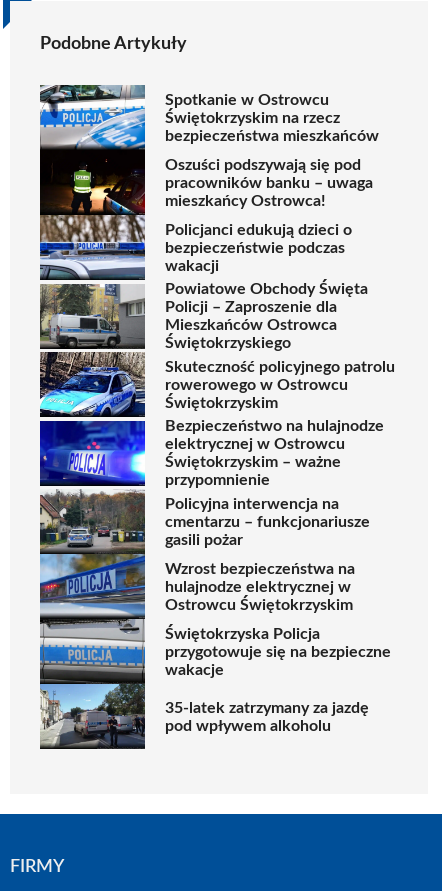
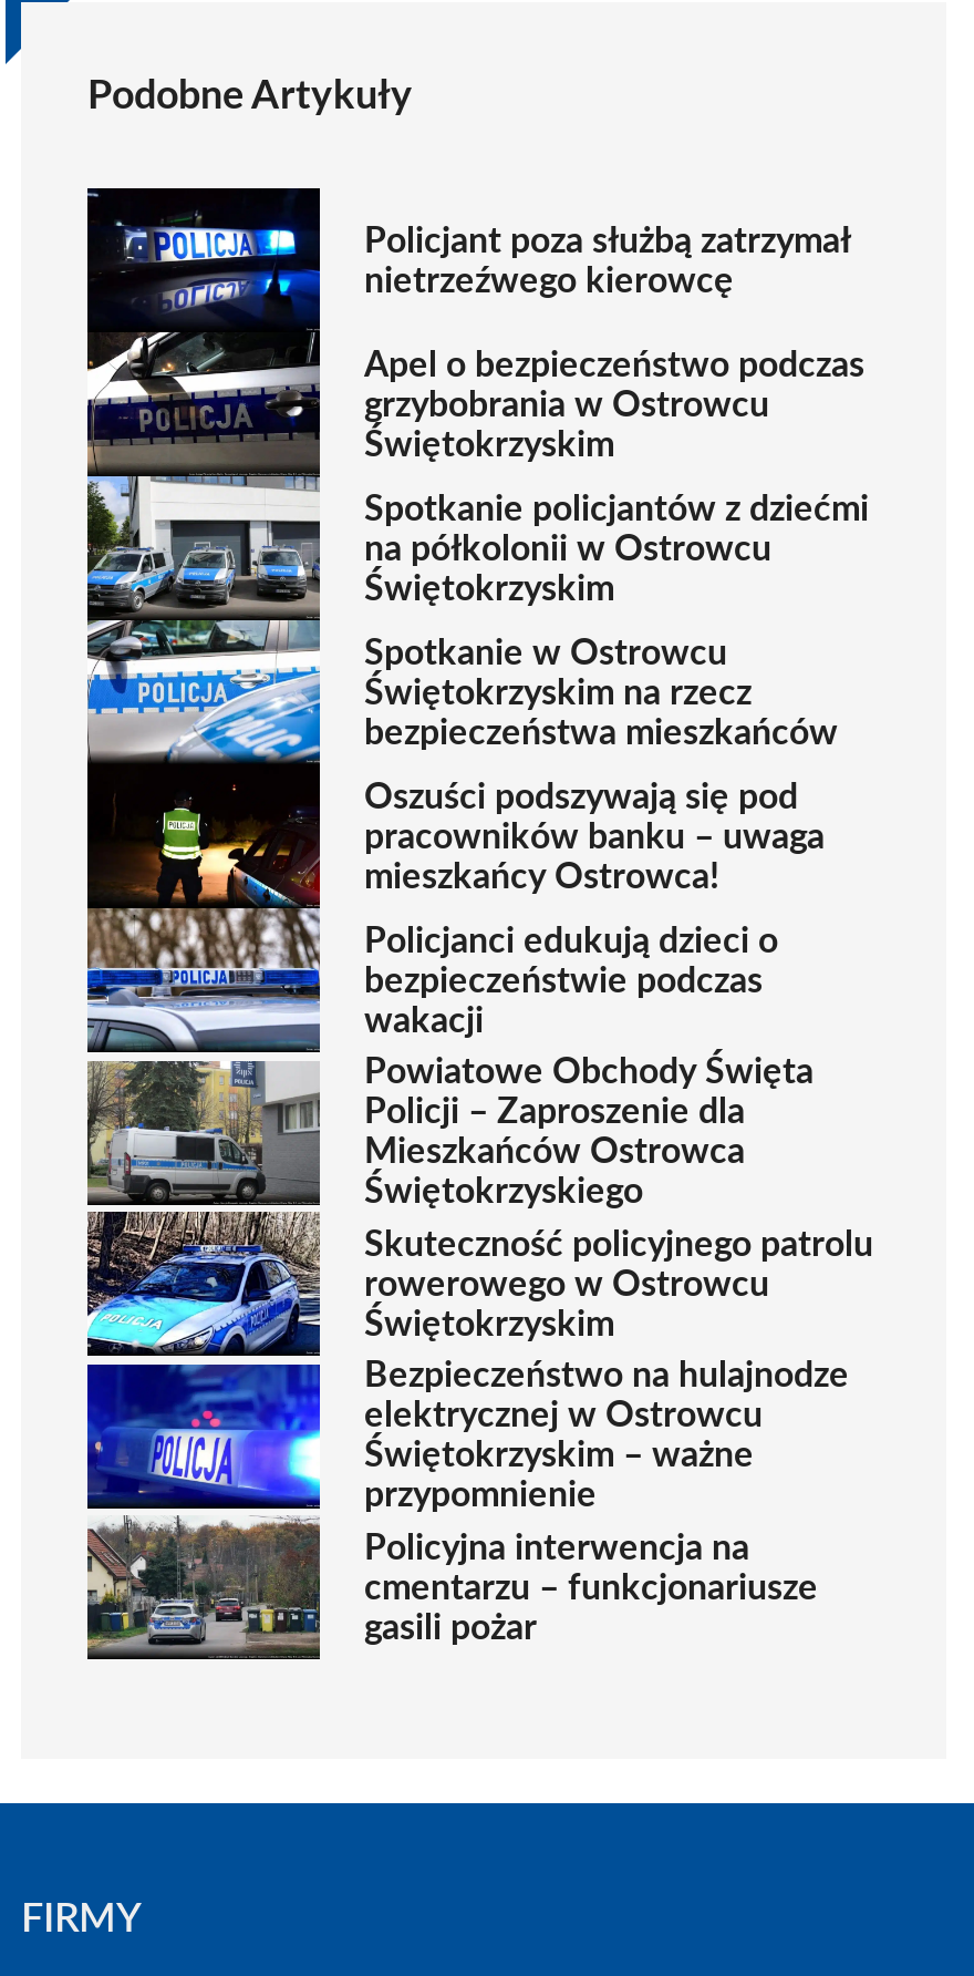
none -> [85,186,869,622] [image] | Policjant poza służbą zatrzymał | nietrzeźwego kierowcę | Apel o bezpieczeństwo podczas | grzybobrania w Ostrowcu | Świętokrzyskim | Spotkanie policjantów z dziećmi | na półkolonii w Ostrowcu | Świętokrzyskim
moved [38,91,395,554] -> [83,635,873,1659]: [image] | Spotkanie w Ostrowcu | Świętokrzyskim na rzecz | ... | cmentarzu – funkcjonariusze | gasili pożar
[39,553,391,748] [image] | Wzrost bezpieczeństwa na | hulajnodze elektrycznej w | Ostrowcu Świętokrzyskim | Świętokrzyska Policja | przygotowuje się na bezpieczne | wakacje | 35-latek zatrzymany za jazdę | pod wpływem alkoholu -> none

